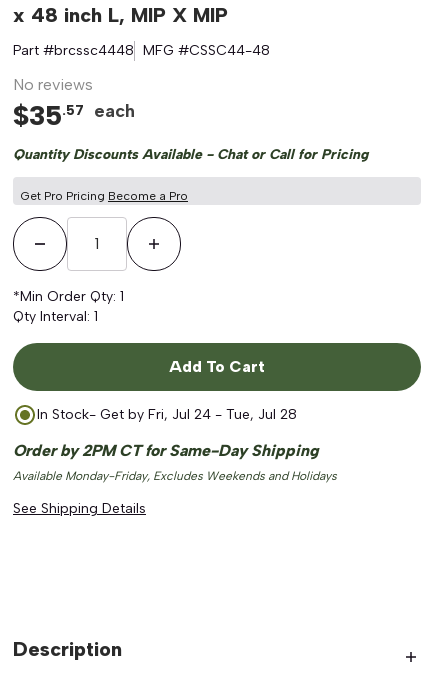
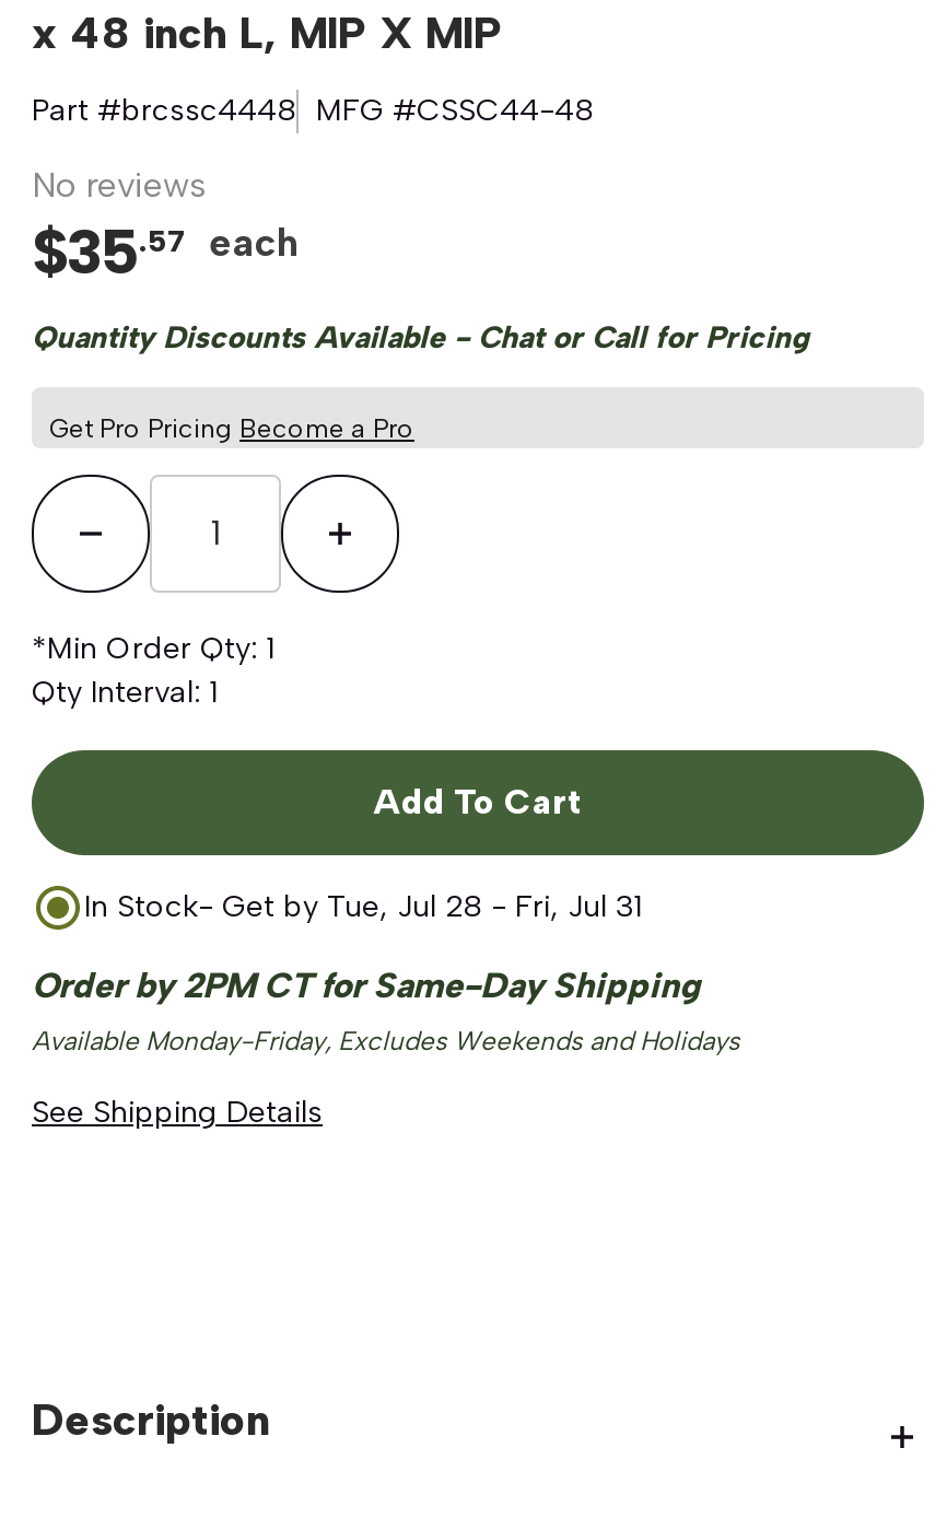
[37,406,297,423] In Stock- Get by Fri, Jul 24 - Tue, Jul 28 -> [84,888,642,925] In Stock- Get by Tue, Jul 28 - Fri, Jul 31

